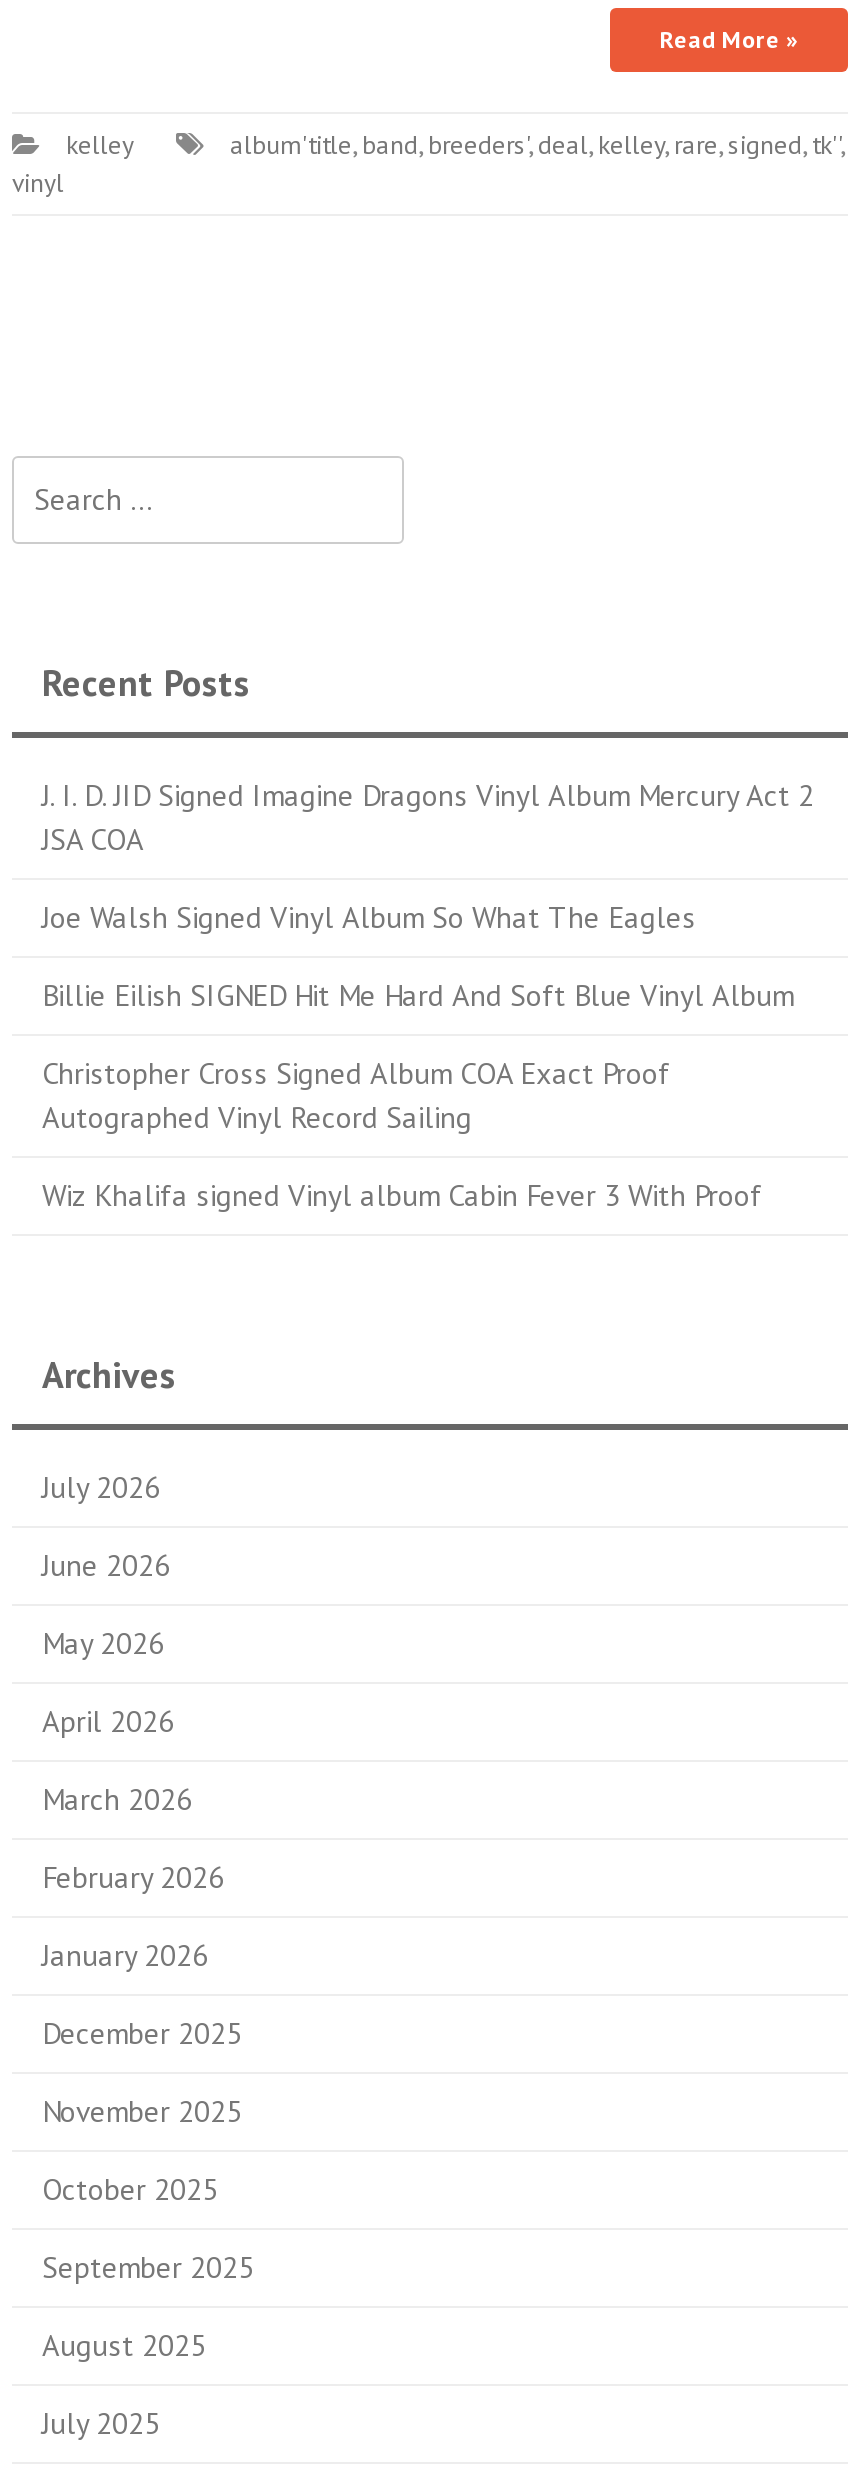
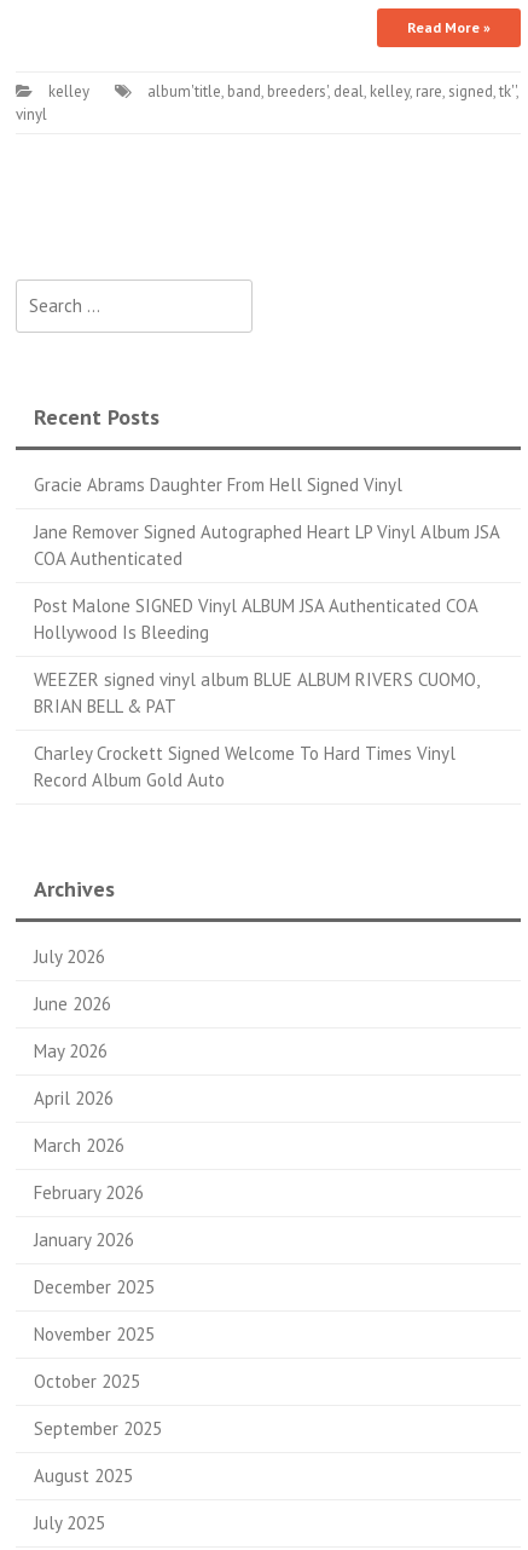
[42,776,814,858] J. I. D. JID Signed Imagine Dragons Vinyl Album Mercury Act 2 | JSA COA -> [34,473,402,496] Gracie Abrams Daughter From Hell Signed Vinyl
[42,898,696,936] Joe Walsh Signed Vinyl Album So What The Eagles -> [34,520,499,570] Jane Remover Signed Autographed Heart LP Vinyl Album JSA | COA Authenticated
[42,976,794,1014] Billie Eilish SIGNED Hit Me Hard And Soft Blue Vinyl Album -> [34,594,477,644] Post Malone SIGNED Vinyl ALBUM JSA Authenticated COA | Hollywood Is Bleeding
[42,1054,670,1136] Christopher Cross Signed Album COA Exact Proof | Autographed Vinyl Record Sailing -> [34,668,478,718] WEEZER signed vinyl album BLUE ALBUM RIVERS CUOMO, | BRIAN BELL & PAT
[42,1176,762,1214] Wiz Khalifa signed Vinyl album Cabin Fever 3 With Proof -> [34,742,456,791] Charley Crockett Signed Welcome To Hard Times Vinyl | Record Album Gold Auto

